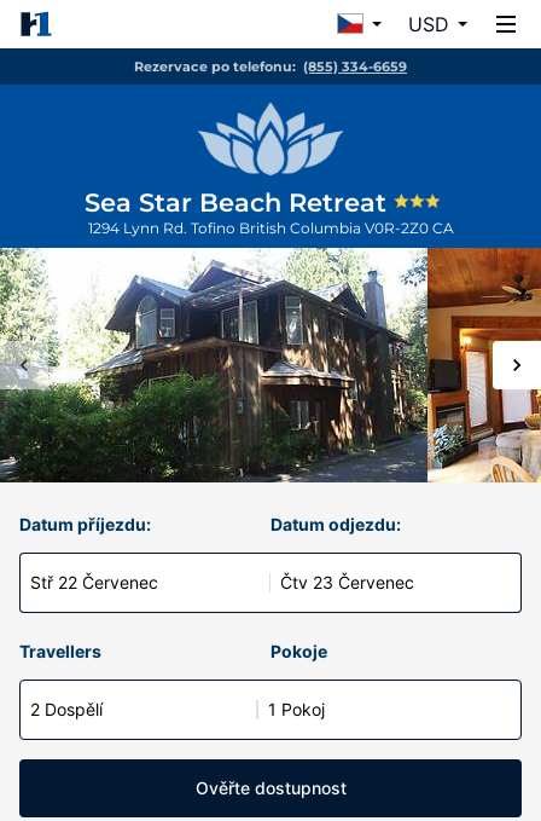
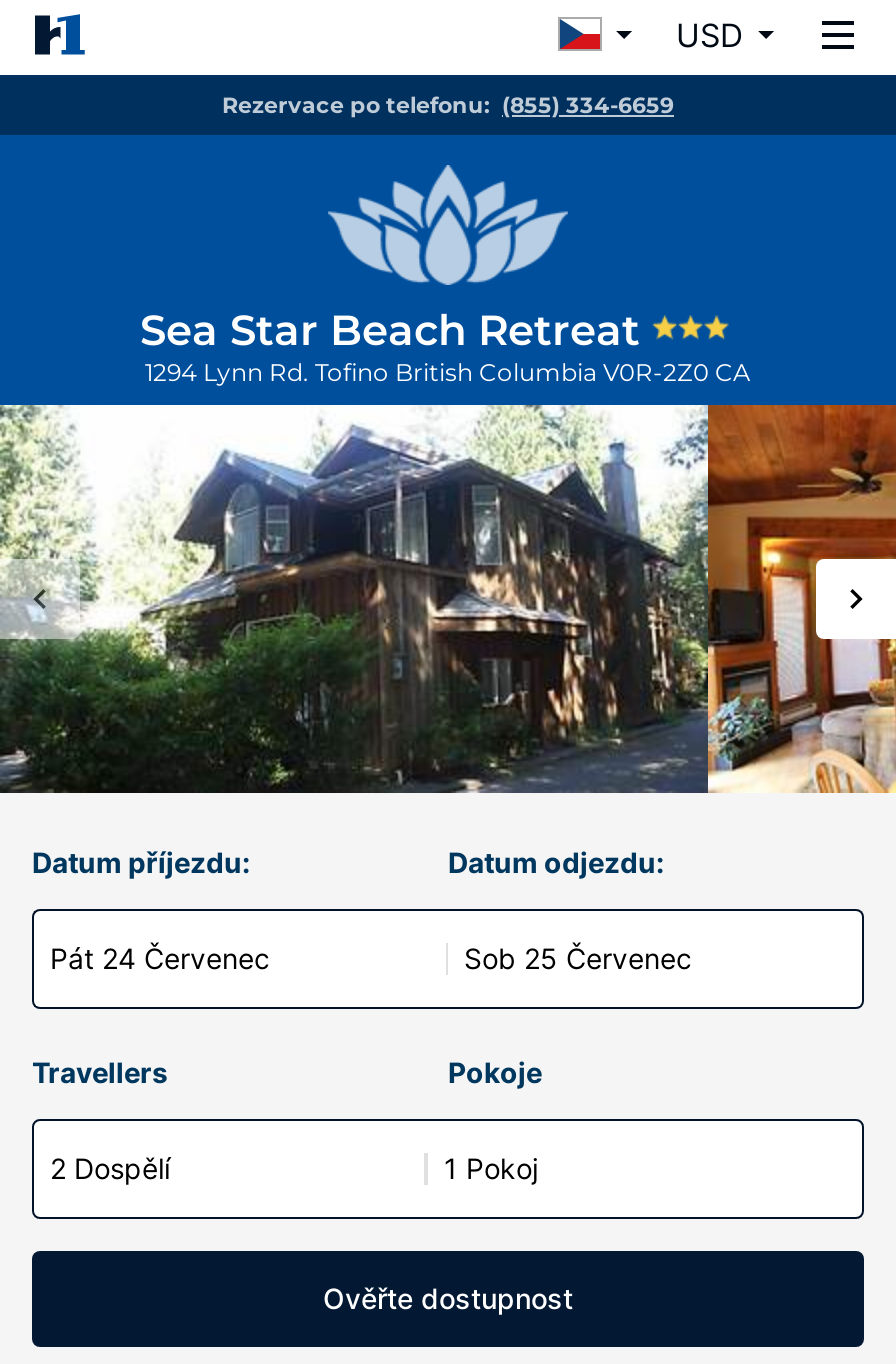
[30,572,158,592] Stř 22 Červenec -> [50,941,270,975] Pát 24 Červenec
[280,572,414,592] Čtv 23 Červenec -> [464,941,692,975] Sob 25 Červenec

